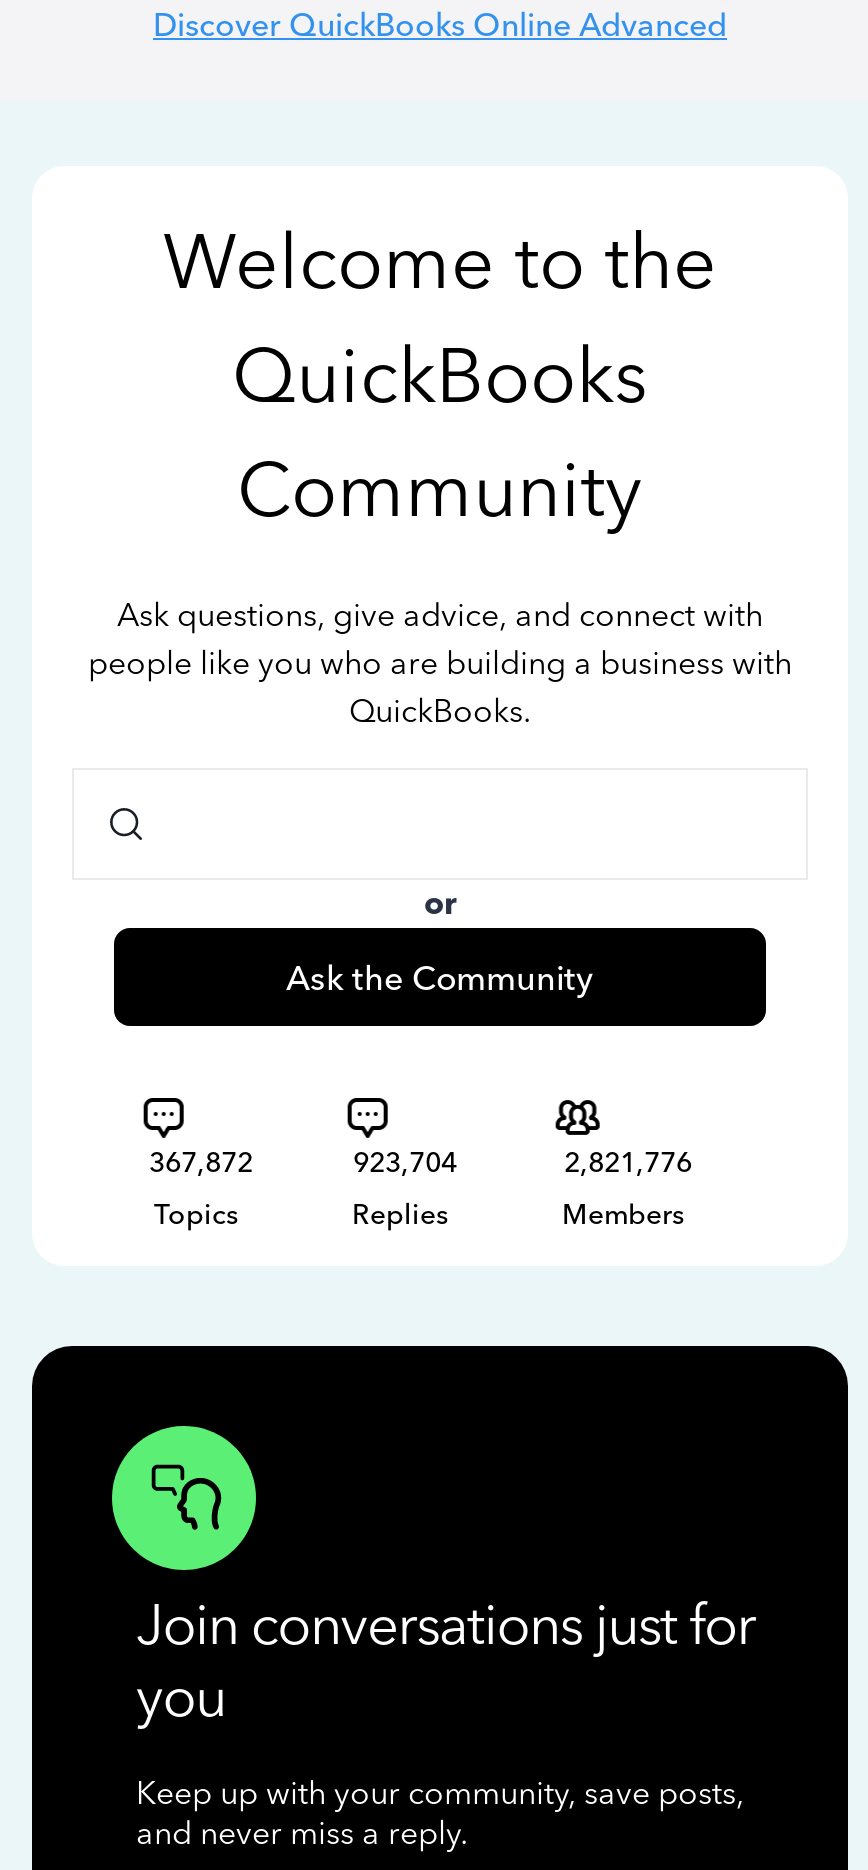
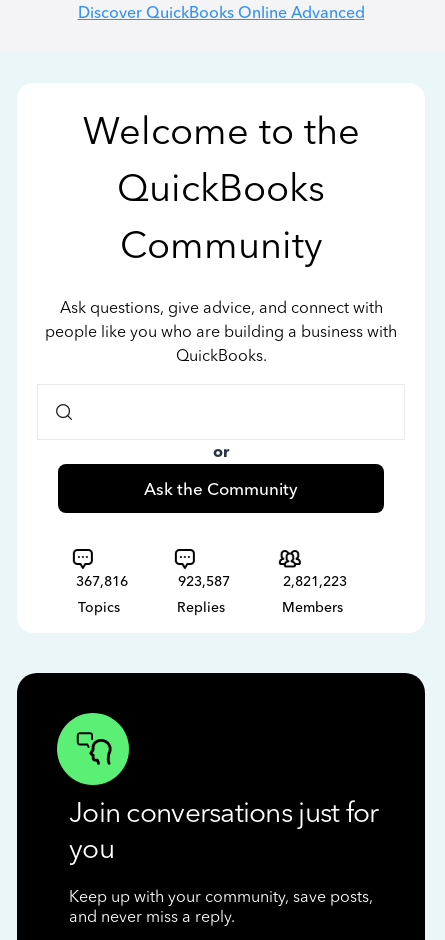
[149,1146,253,1180] 367,872 -> [75,573,127,590] 367,816
[353,1146,457,1180] 923,704 -> [177,573,229,590] 923,587
[564,1146,692,1180] 2,821,776 -> [283,573,347,590] 2,821,223

